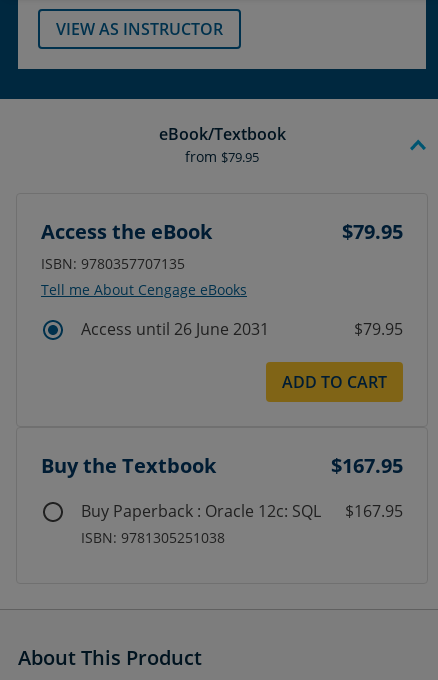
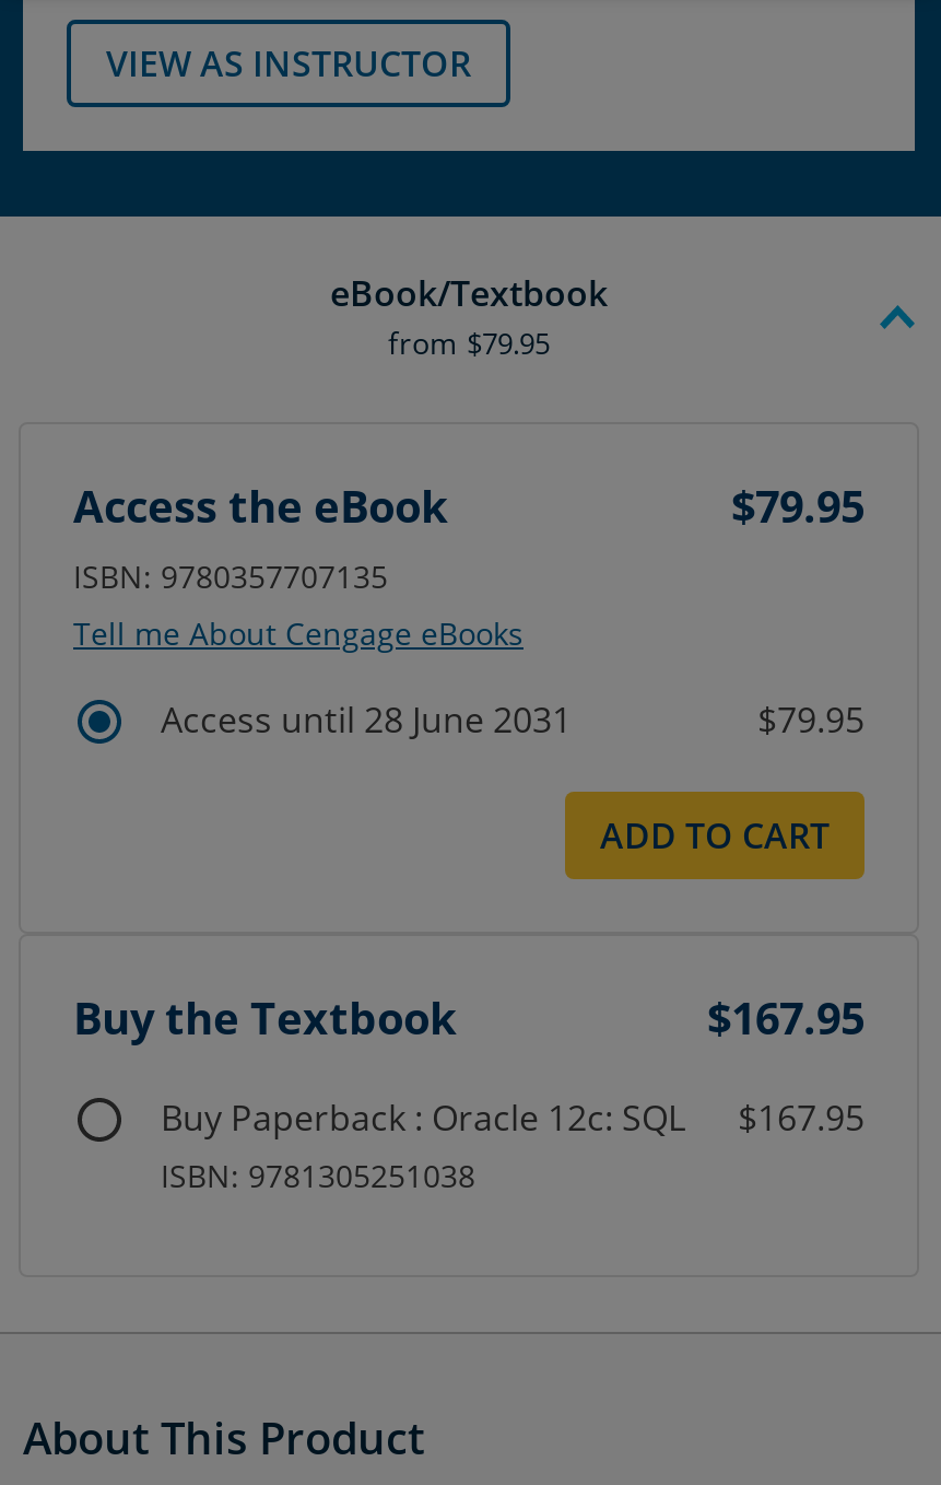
[81,318,269,340] Access until 26 June 2031 -> [161,695,572,743] Access until 28 June 2031

